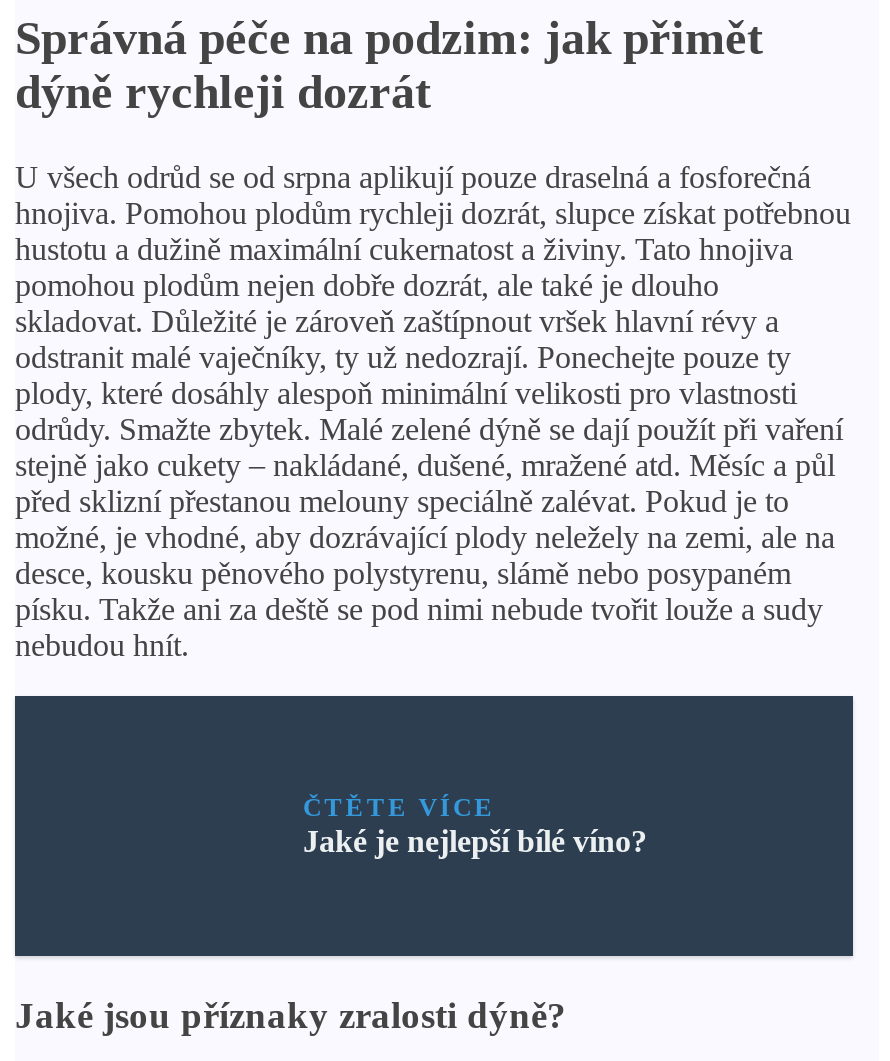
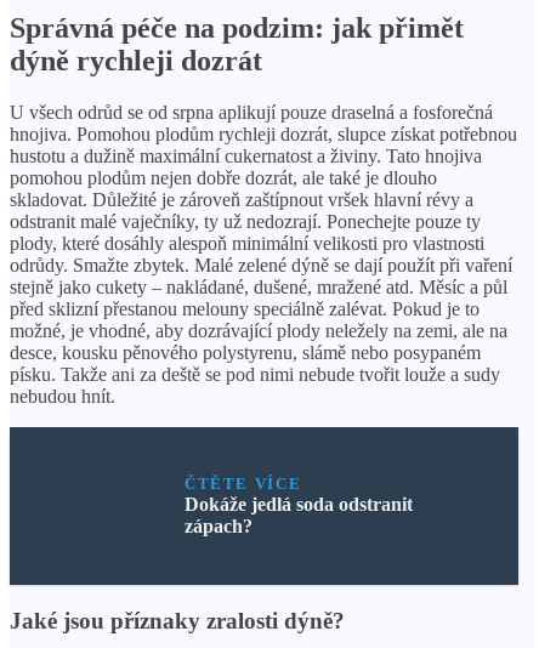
[303,824,647,858] Jaké je nejlepší bílé víno? -> [185,494,413,537] Dokáže jedlá soda odstranit | zápach?

